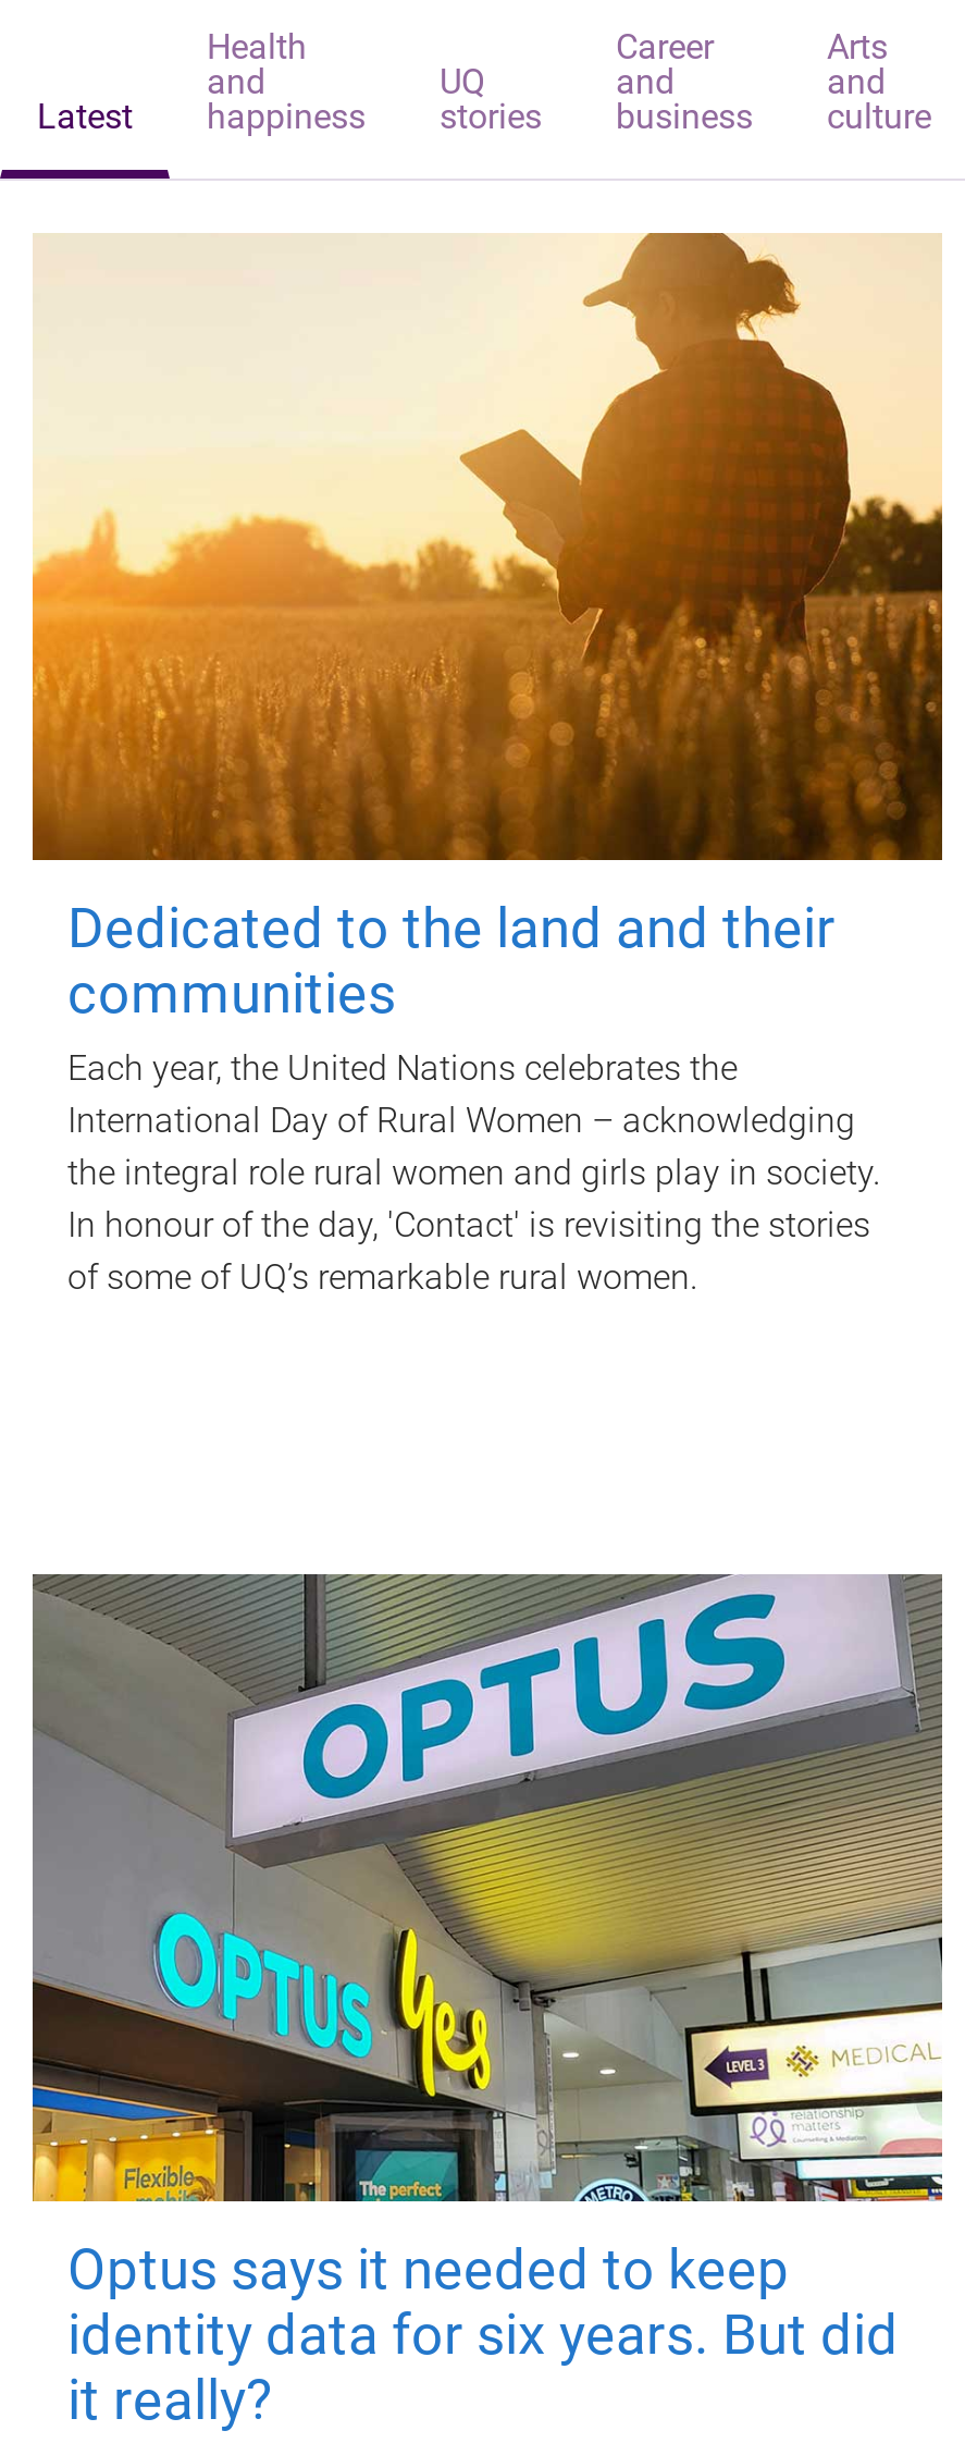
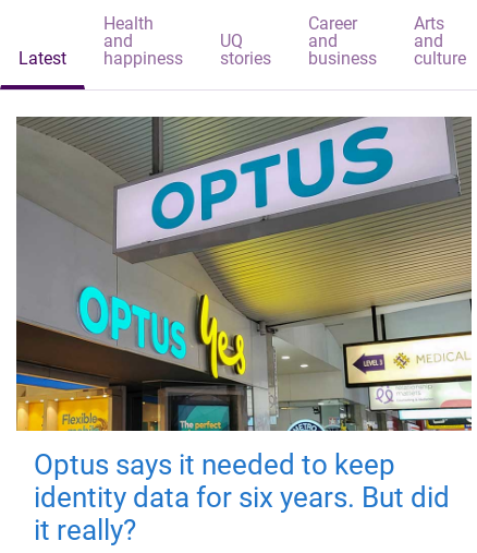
[30,233,944,1298] [image] | Dedicated to the land and their | communities | Each year, the United Nations celebrates the | International Day of Rural Women – acknowledging | the integral role rural women and girls play in society. | In honour of the day, 'Contact' is revisiting the stories | of some of UQ’s remarkable rural women. -> none

